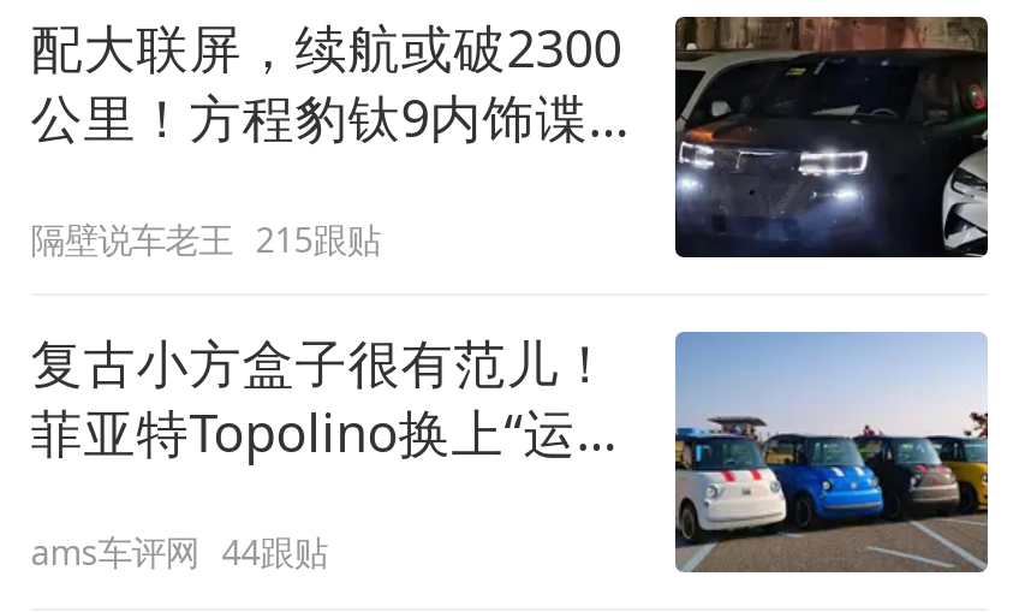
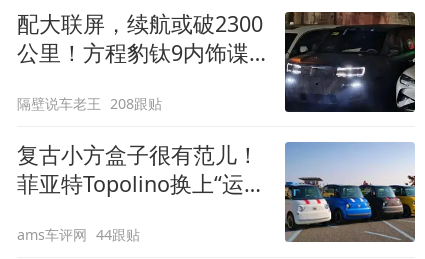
[31,215,380,261] 隔壁说车老王 215跟贴 -> [17,94,162,113] 隔壁说车老王 208跟贴

